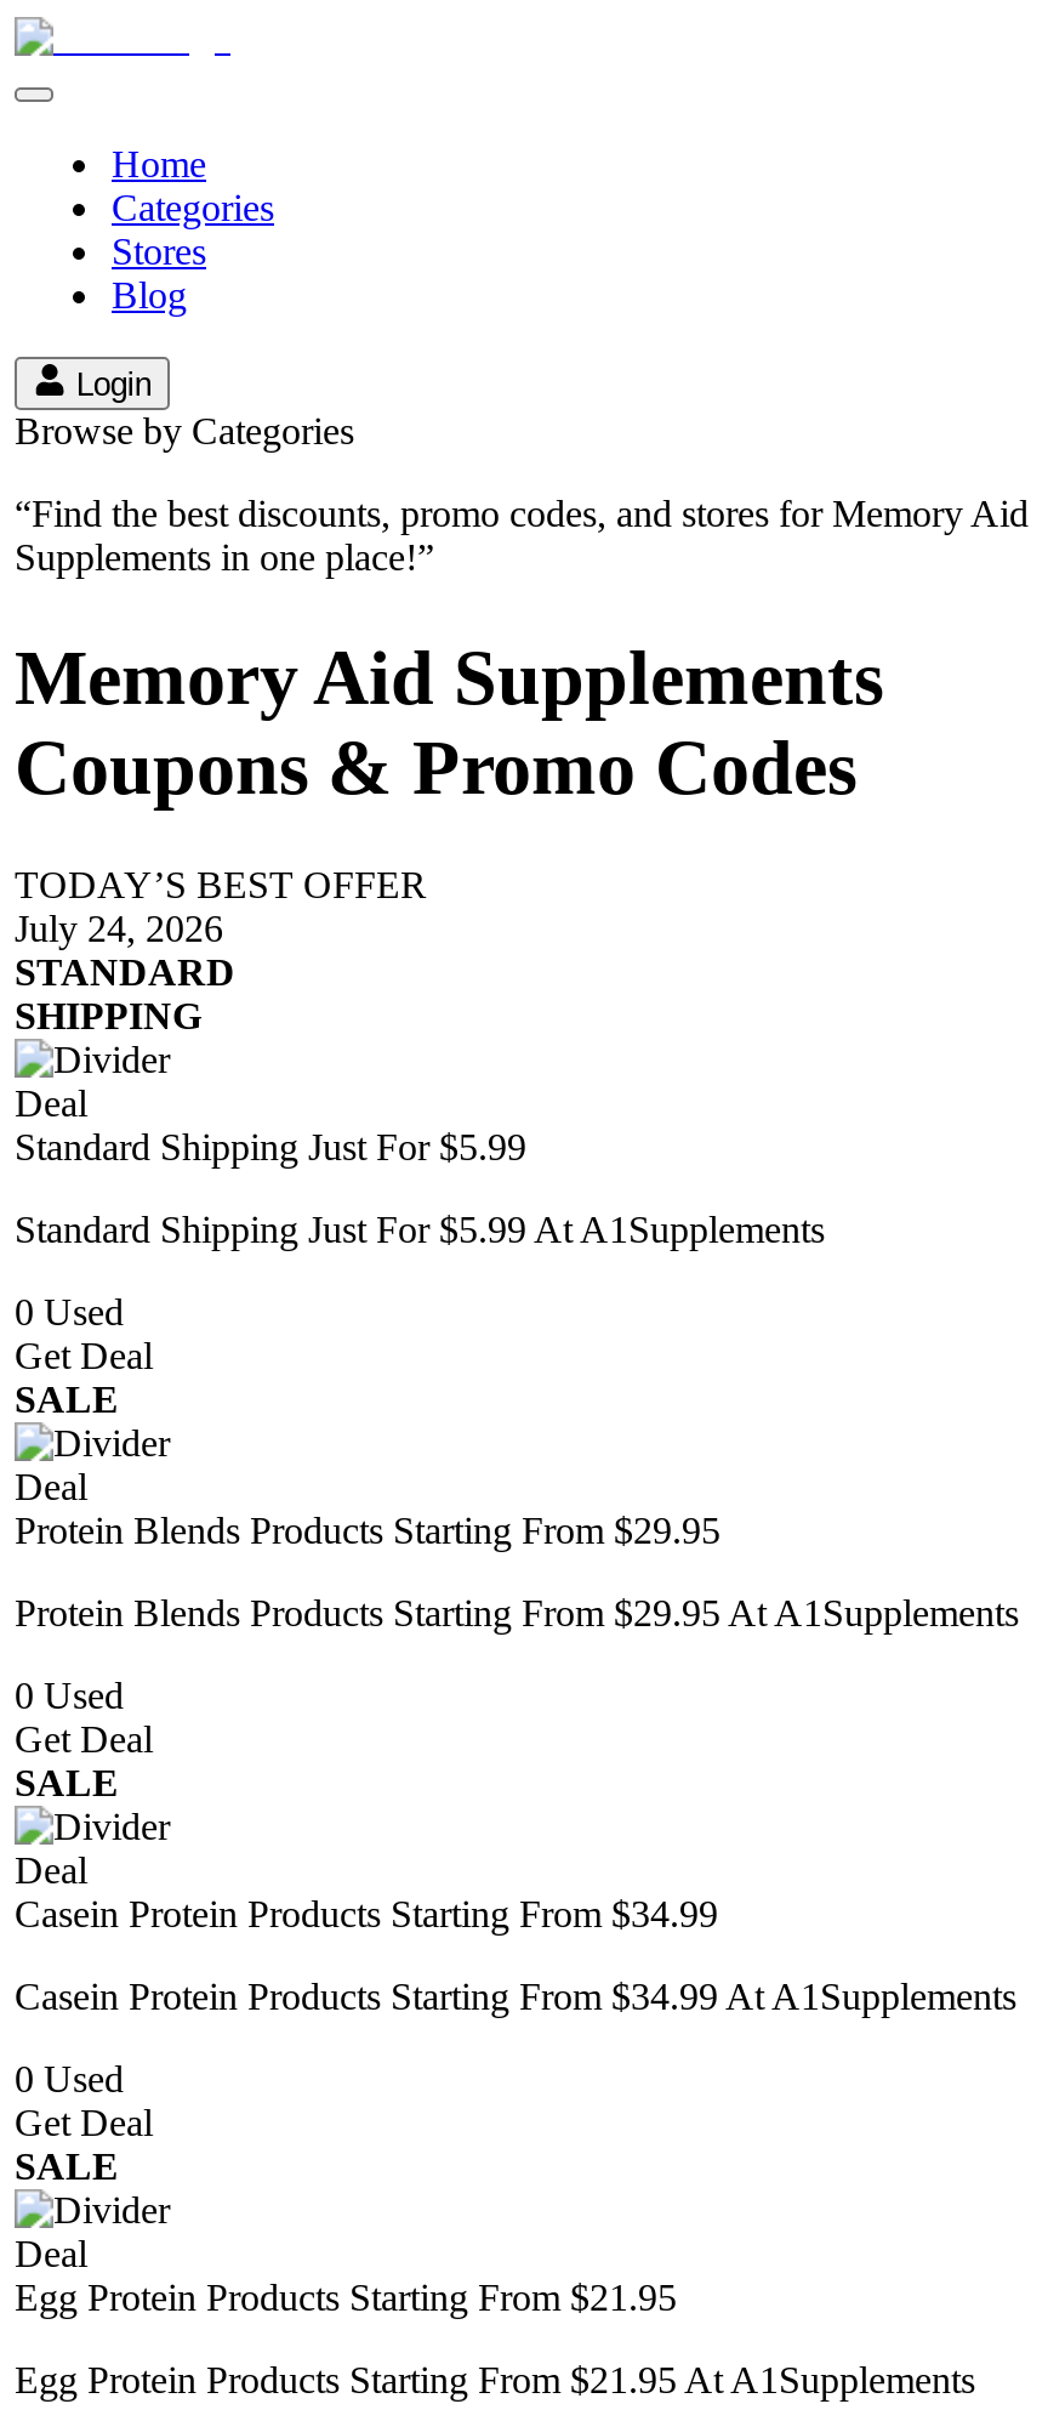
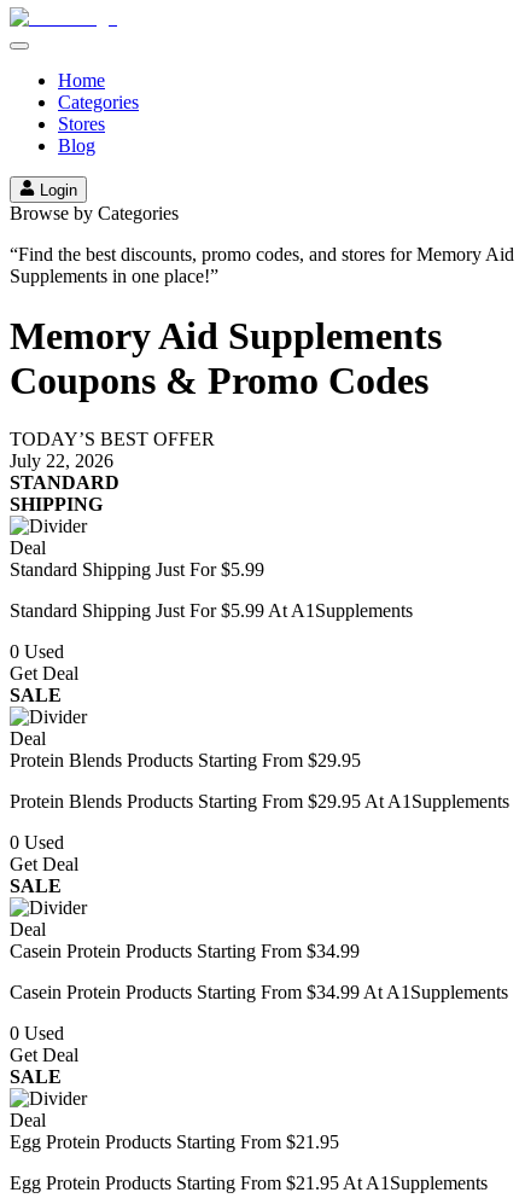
[15,908,223,949] July 24, 2026 -> [10,451,113,471] July 22, 2026

